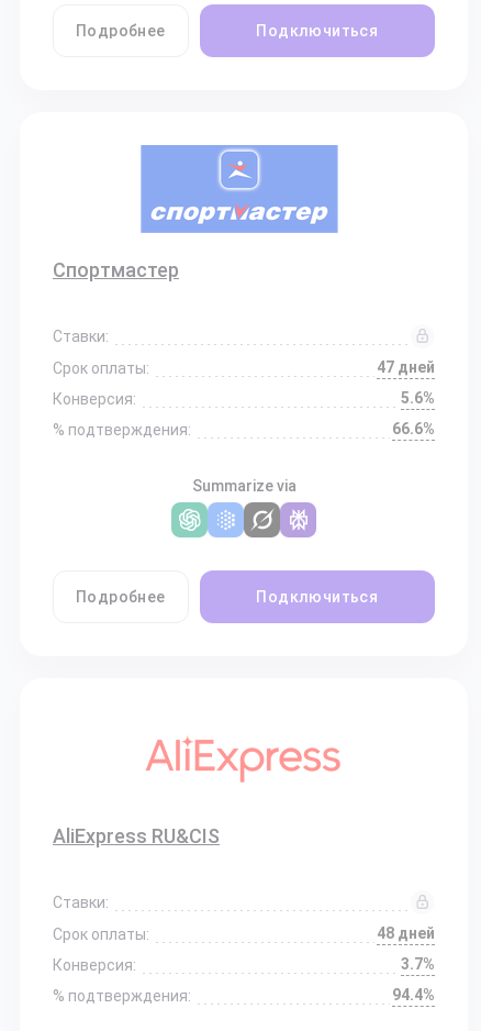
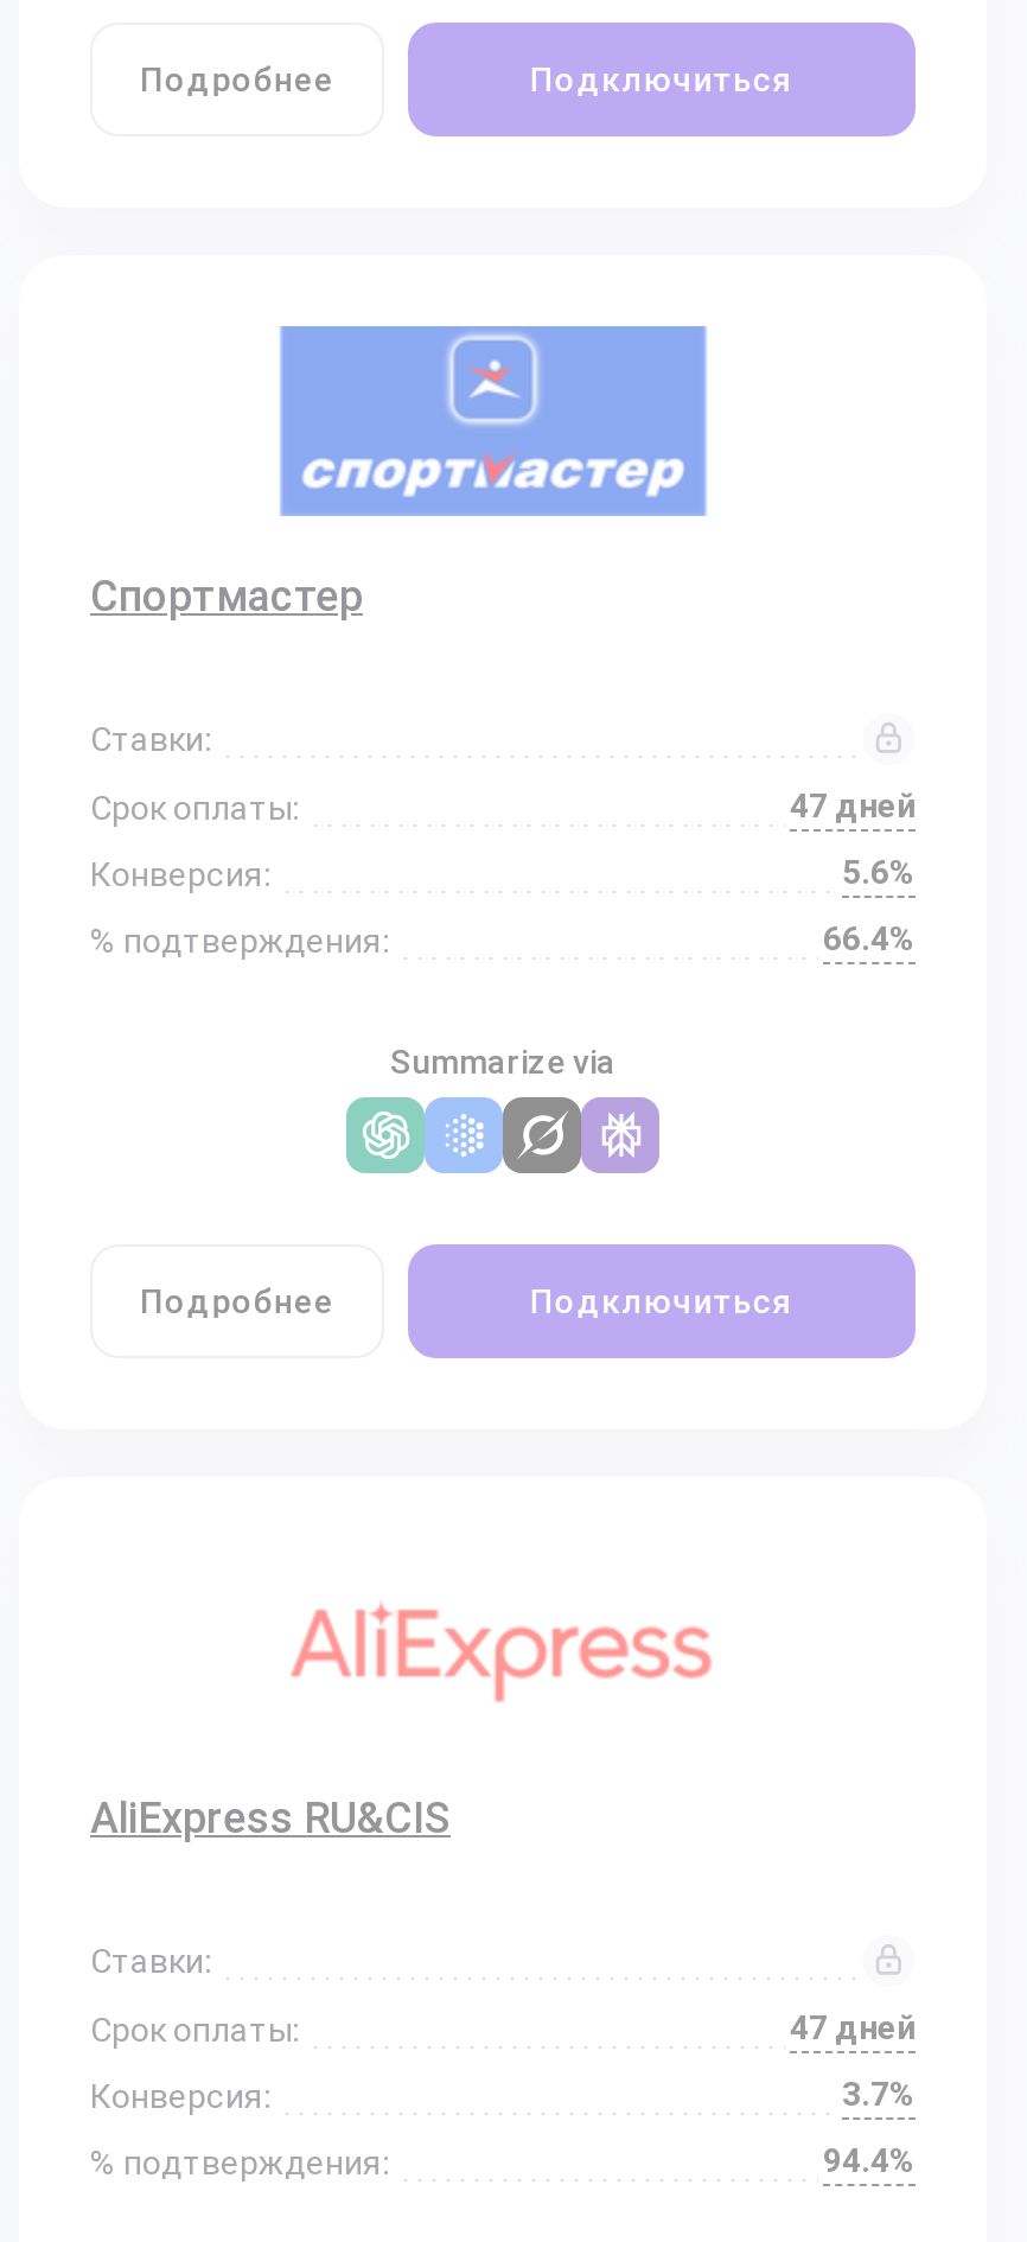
[392,420,435,437] 66.6% -> [823,919,916,957] 66.4%
[377,924,435,942] 48 дней -> [790,2008,916,2046] 47 дней

